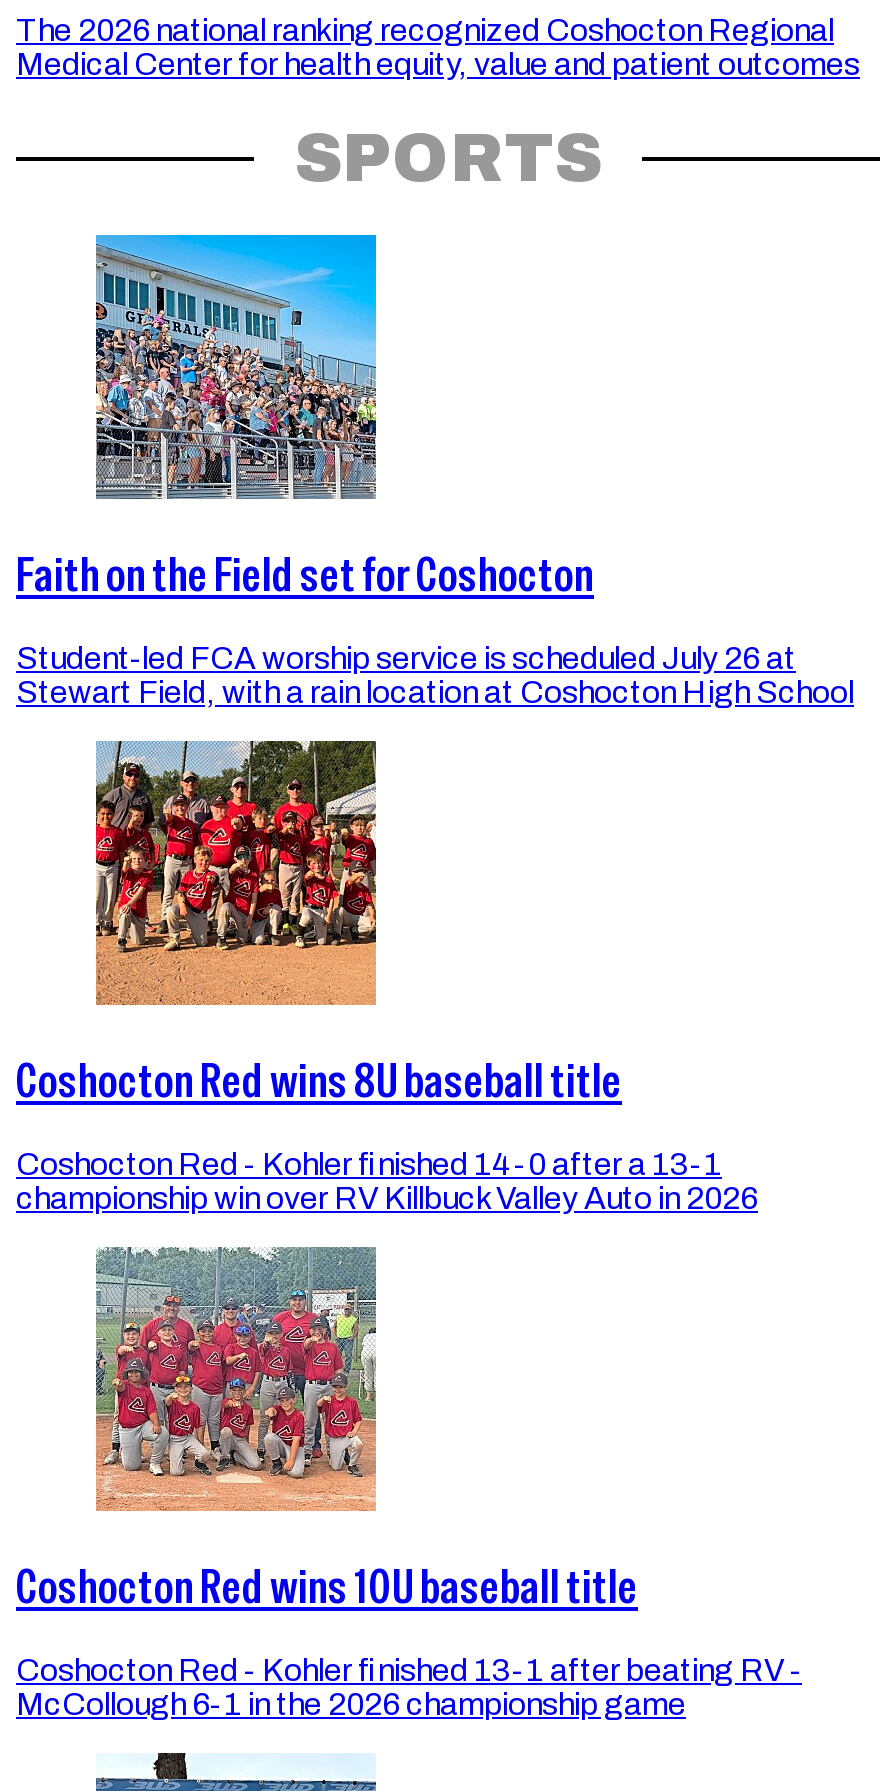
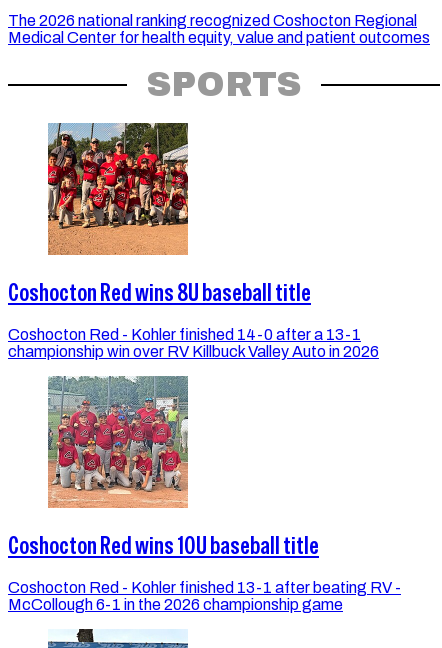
[16,233,854,709] [image] | Faith on the Field set for Coshocton | Student-led FCA worship service is scheduled July 26 at | Stewart Field, with a rain location at Coshocton High School -> none

